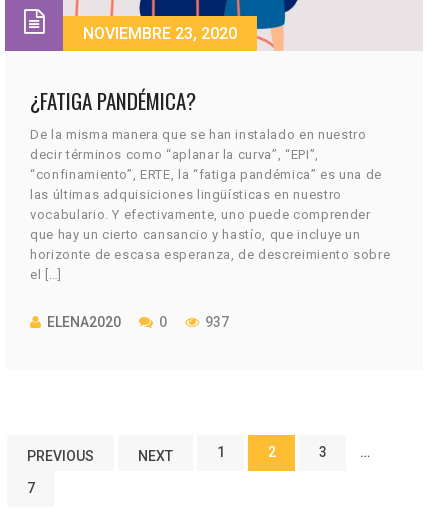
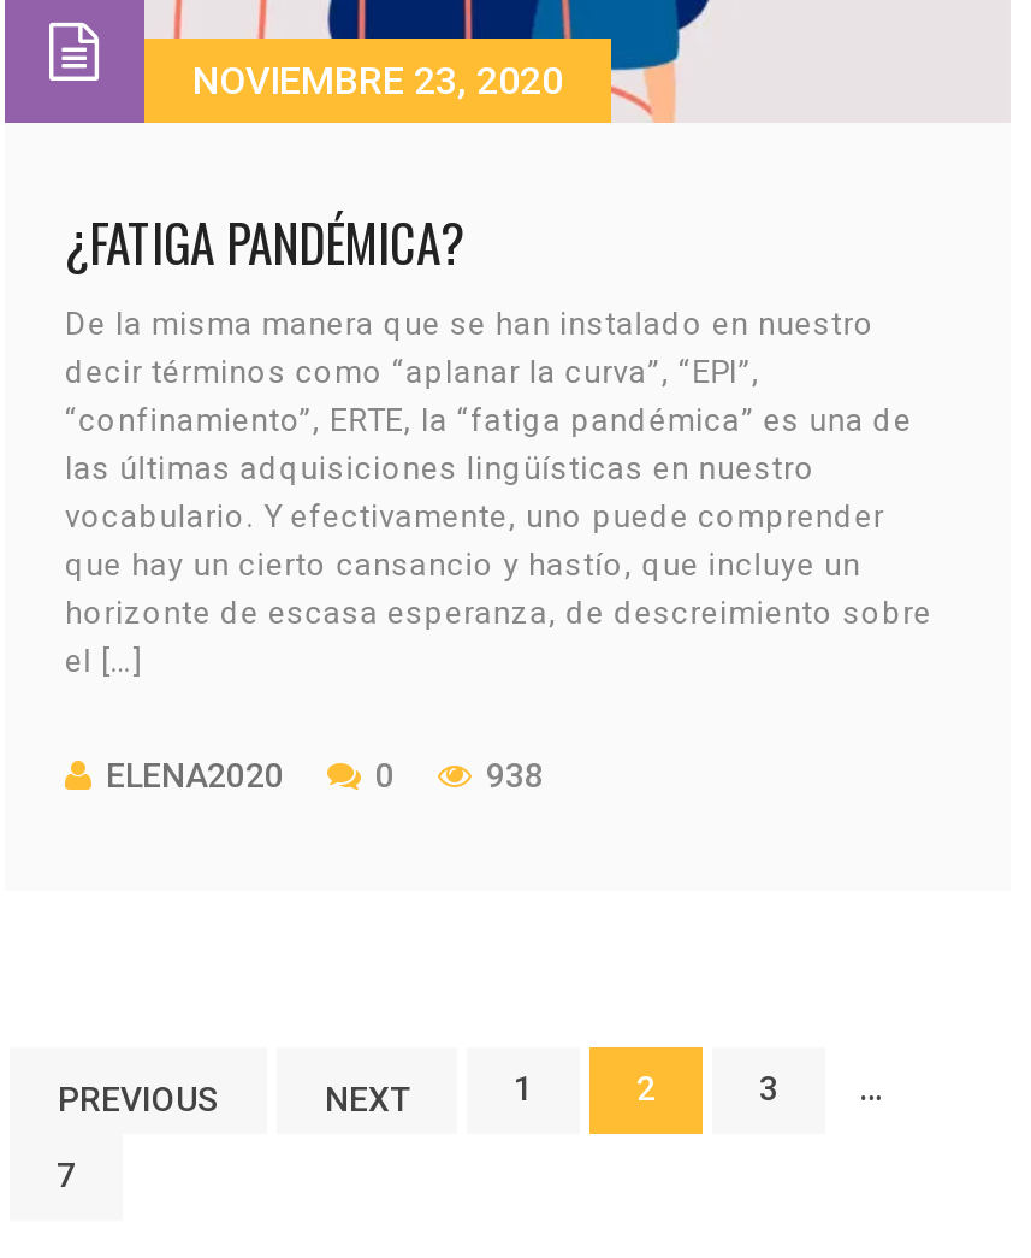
[202,314,229,330] 937 -> [479,756,544,795] 938

